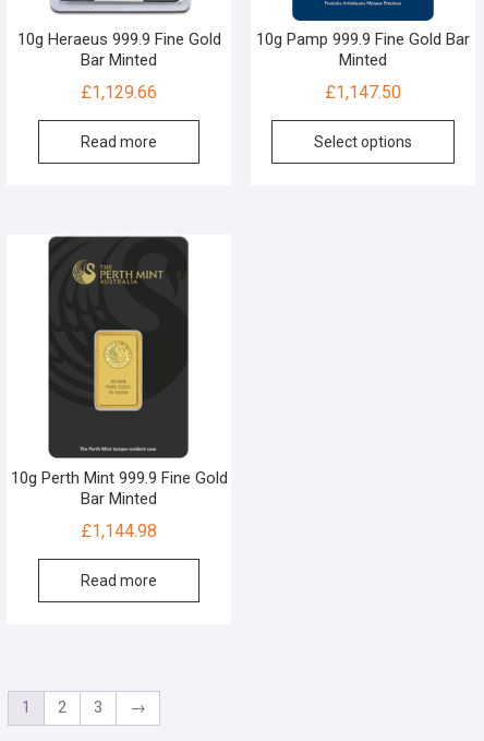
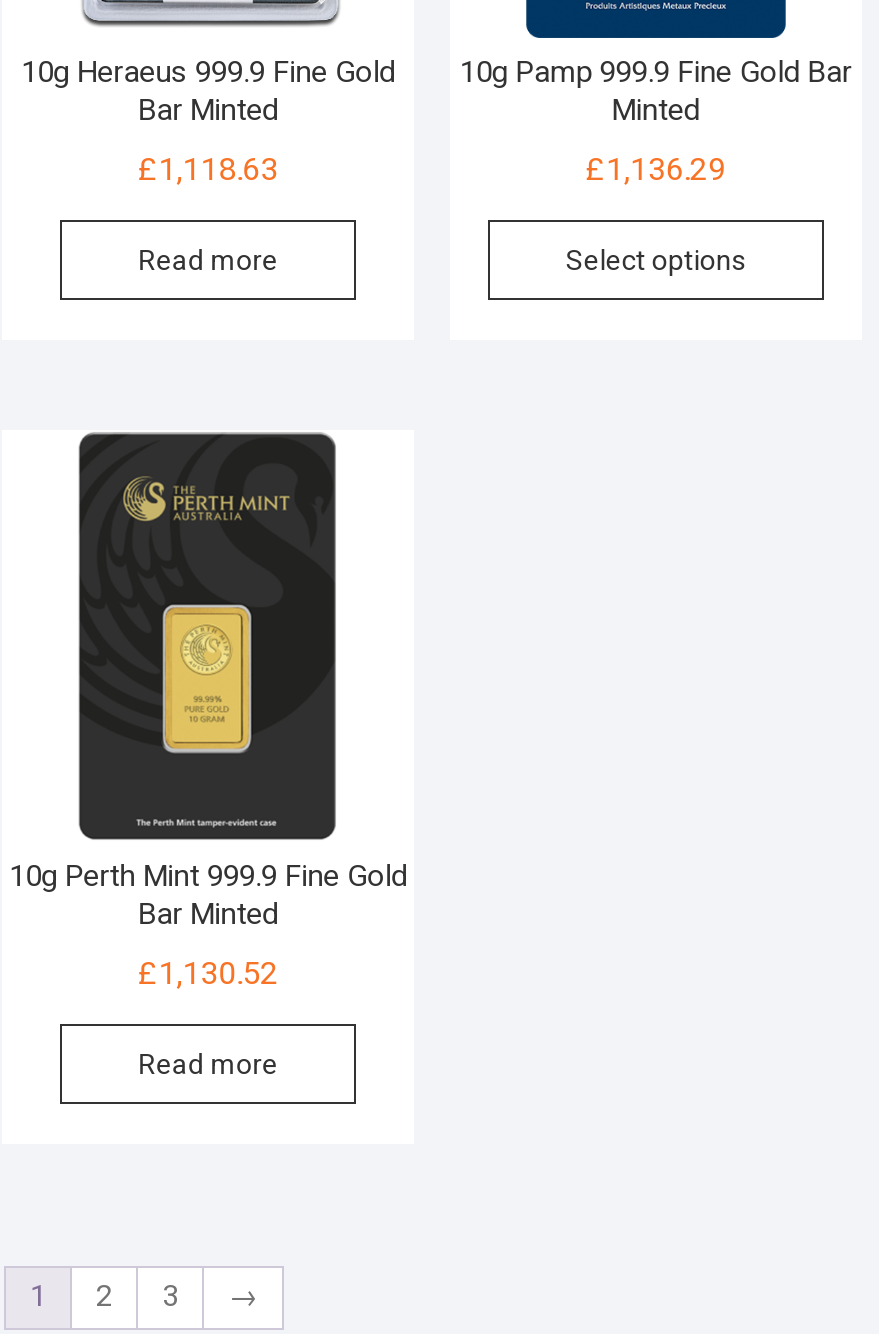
[81,82,157,103] £1,129.66 -> [138,151,278,189] £1,118.63
[325,82,401,103] £1,147.50 -> [586,151,726,189] £1,136.29
[81,521,157,541] £1,144.98 -> [138,954,278,992] £1,130.52

